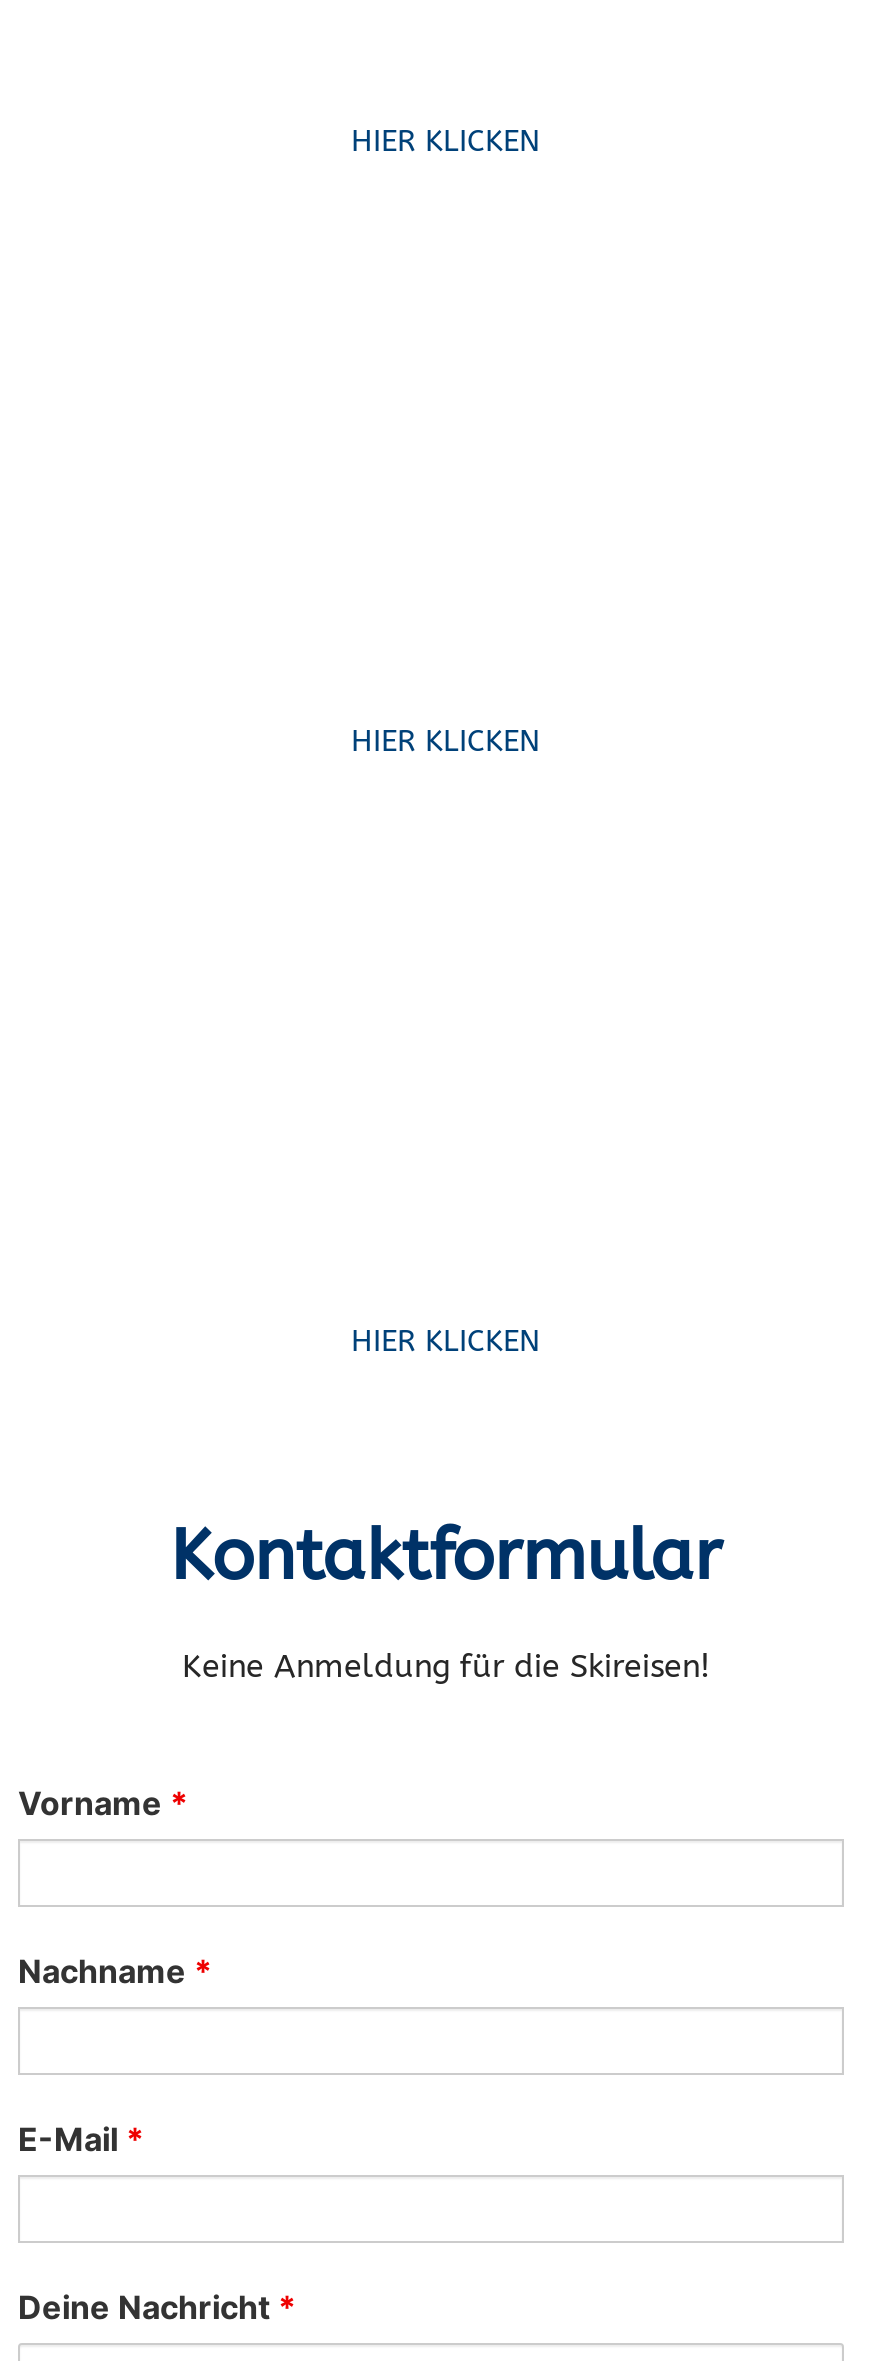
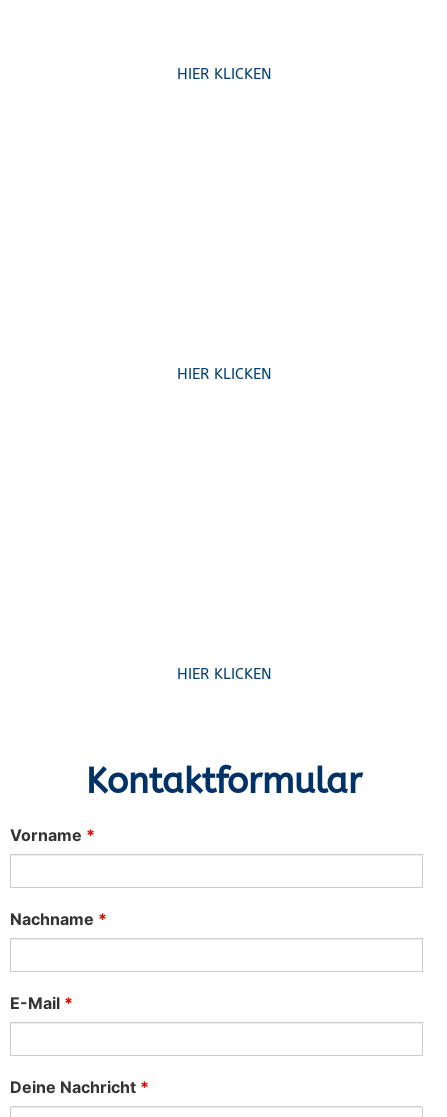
[182,1647,710,1685] Keine Anmeldung für die Skireisen! -> none

